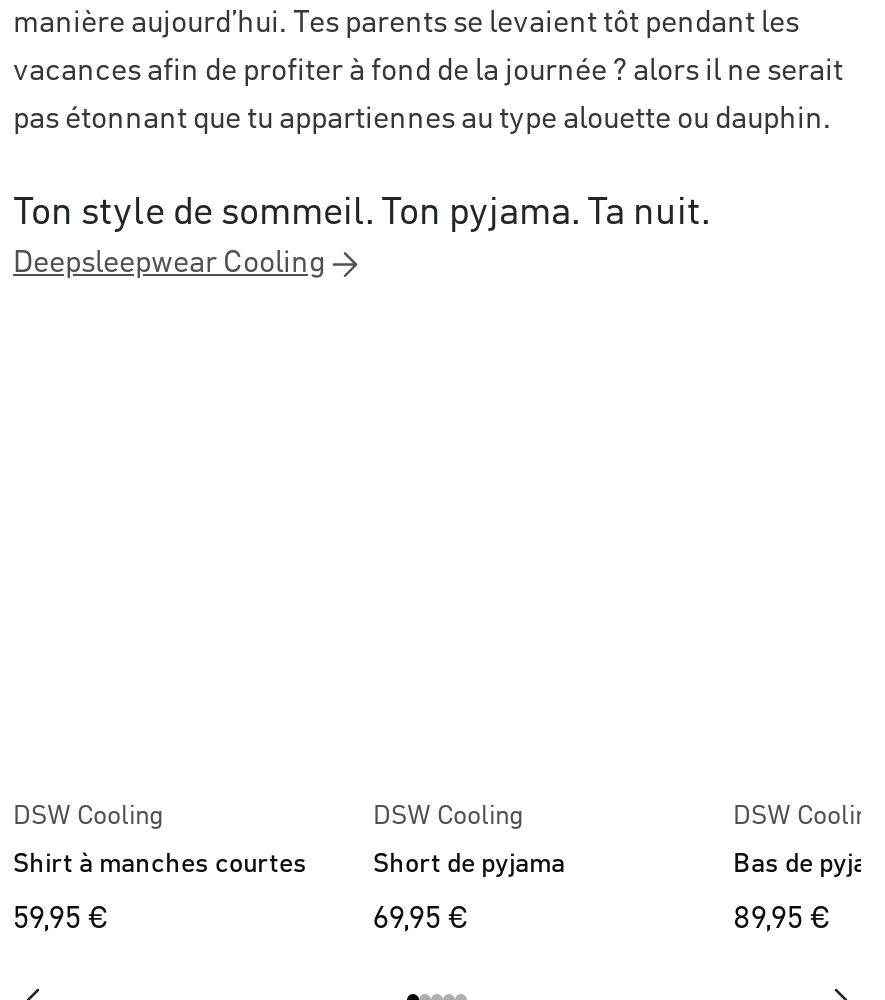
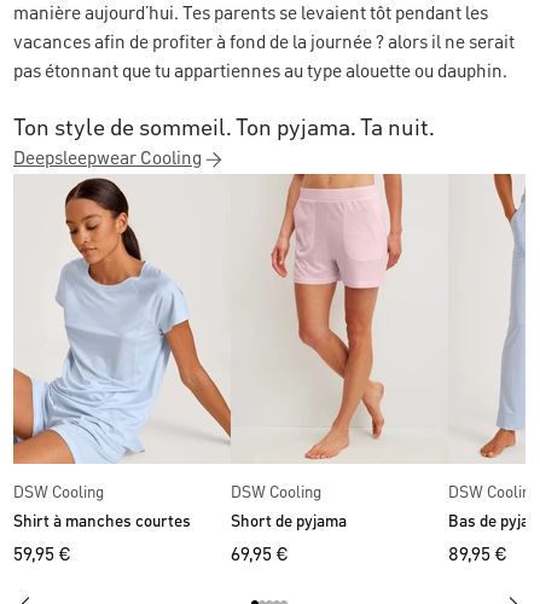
none -> [12,173,527,465] [image]

